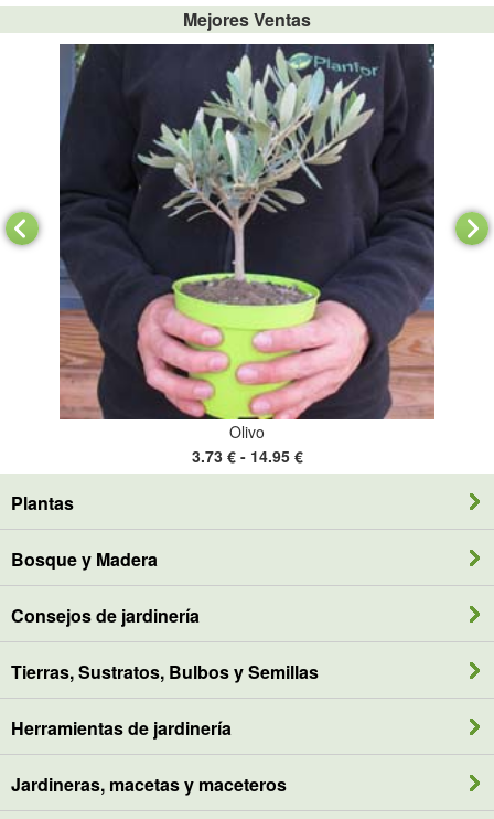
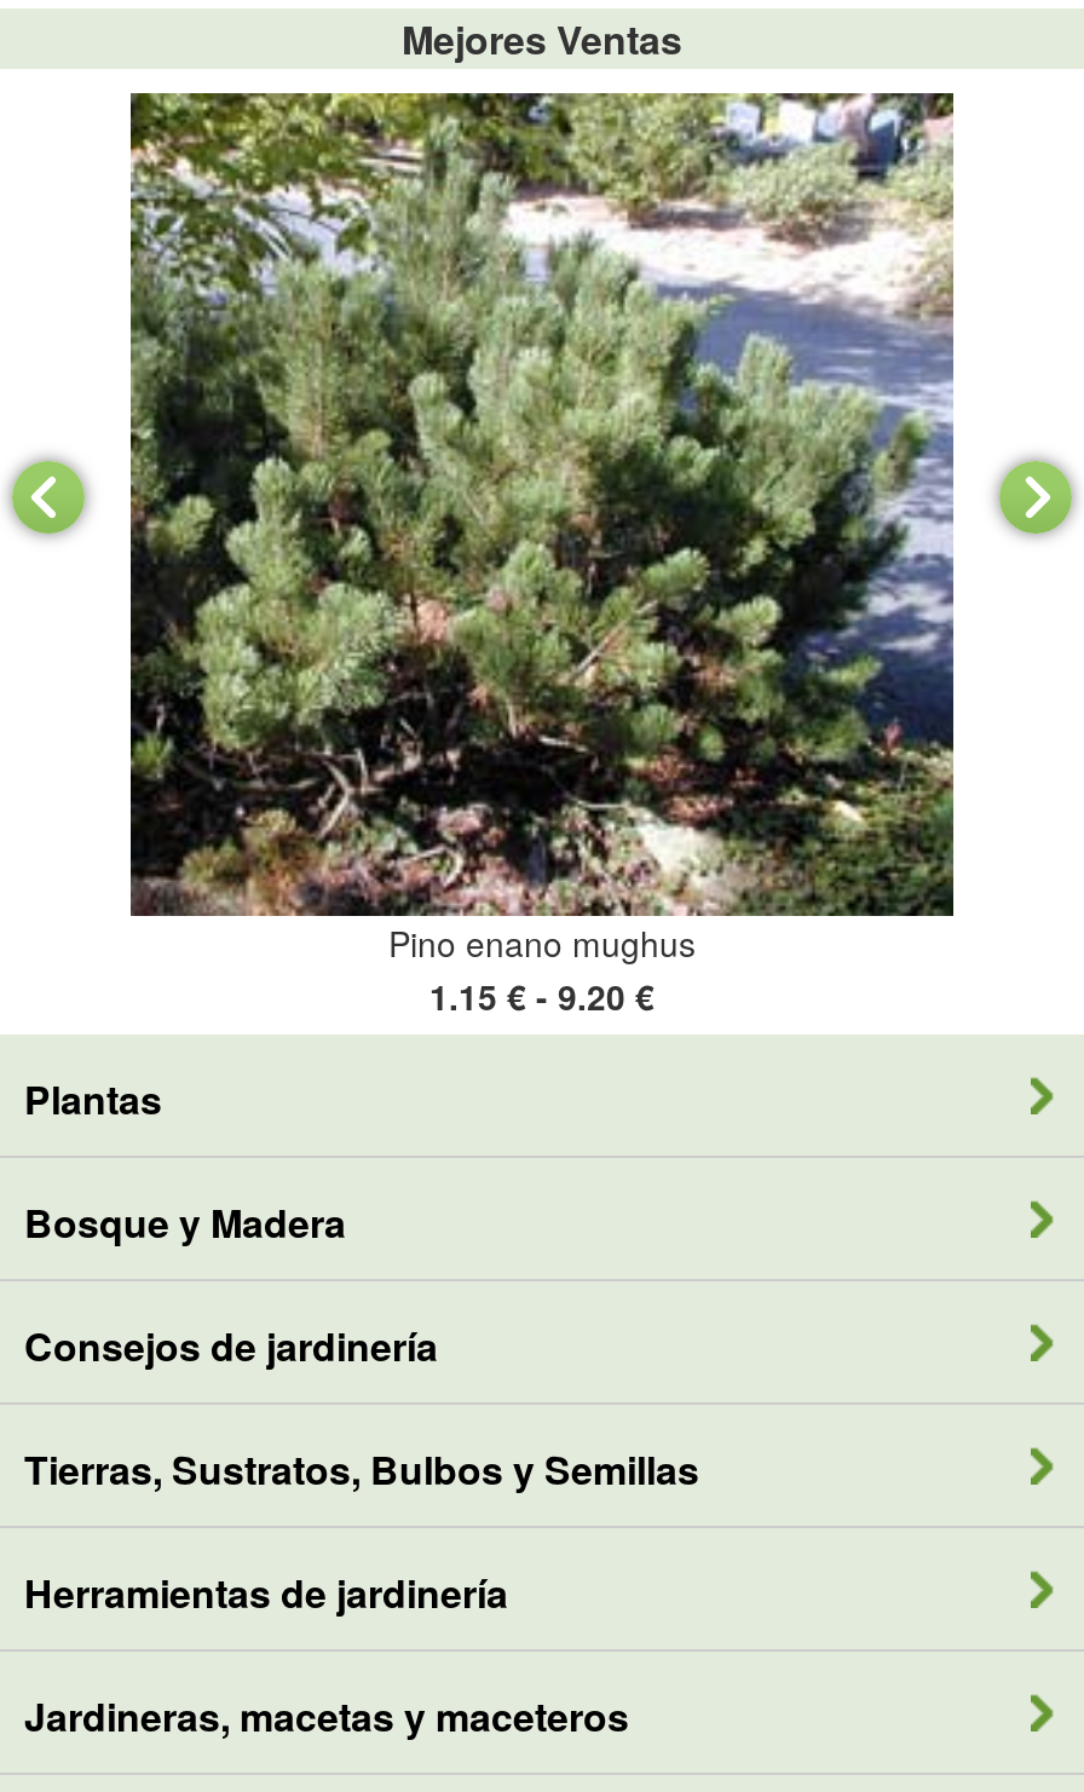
[58,43,436,467] [image] | Olivo | 3.73 € - 14.95 € -> [128,91,956,1020] [image] | Pino enano mughus | 1.15 € - 9.20 €

